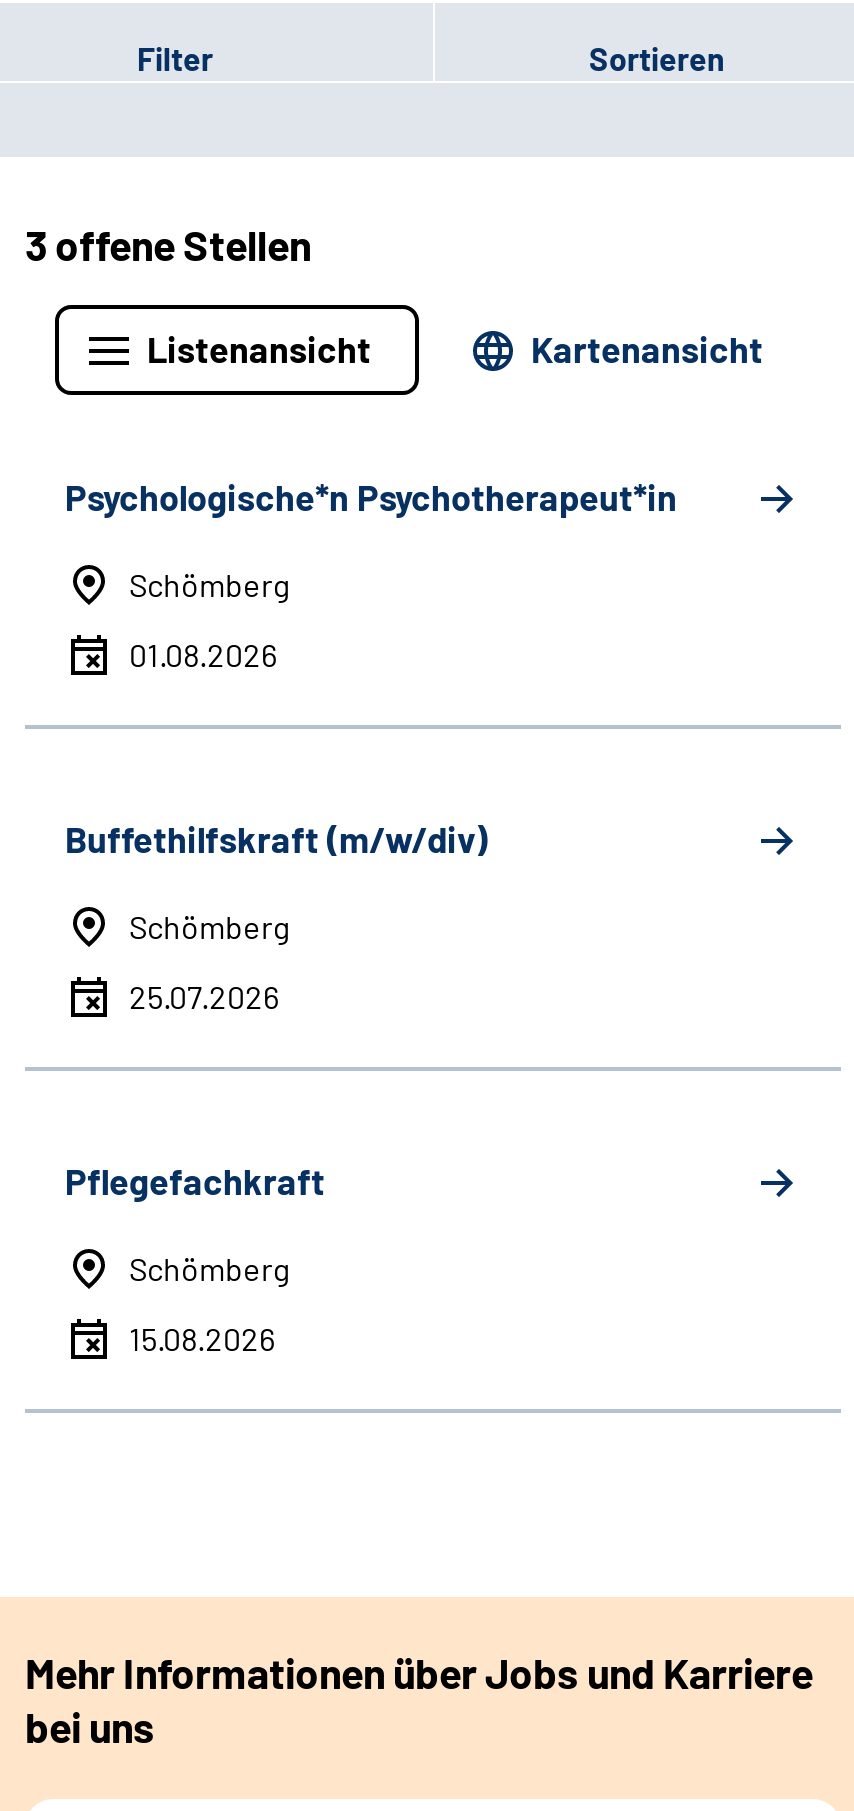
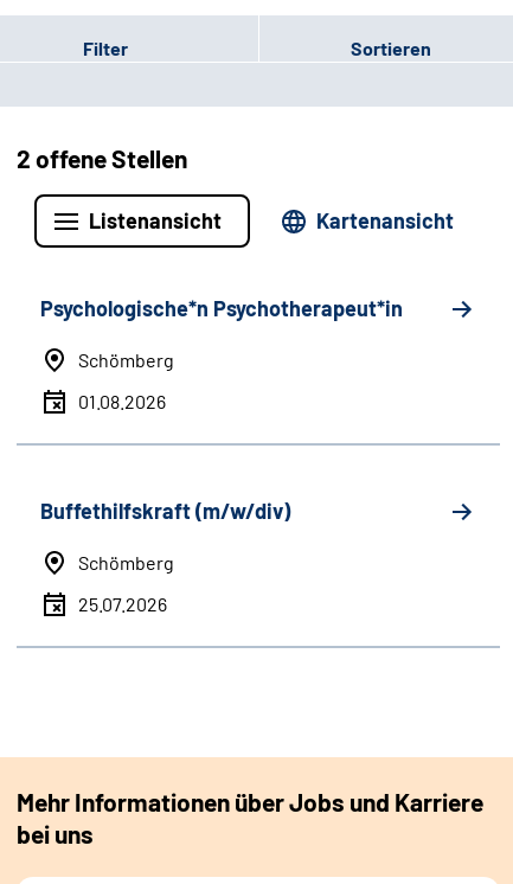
[25,219,311,269] 3 offene Stellen -> [17,144,187,173] 2 offene Stellen
[65,1159,325,1357] Pflegefachkraft | Schömberg | 15.08.2026 -> none

